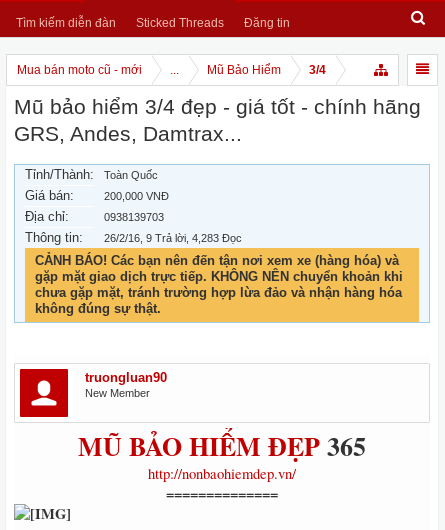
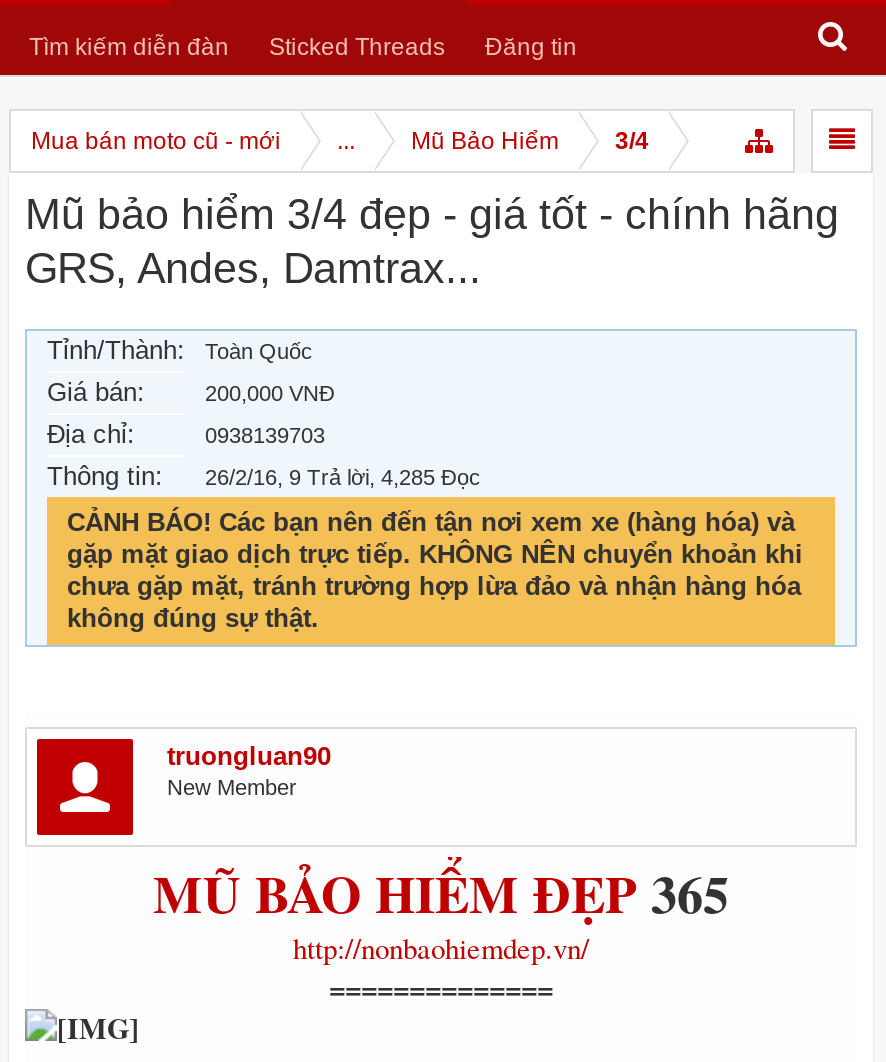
[25,230,242,245] Thông tin: 26/2/16, 9 Trả lời, 4,283 Đọc -> [47,461,481,491] Thông tin: 26/2/16, 9 Trả lời, 4,285 Đọc

